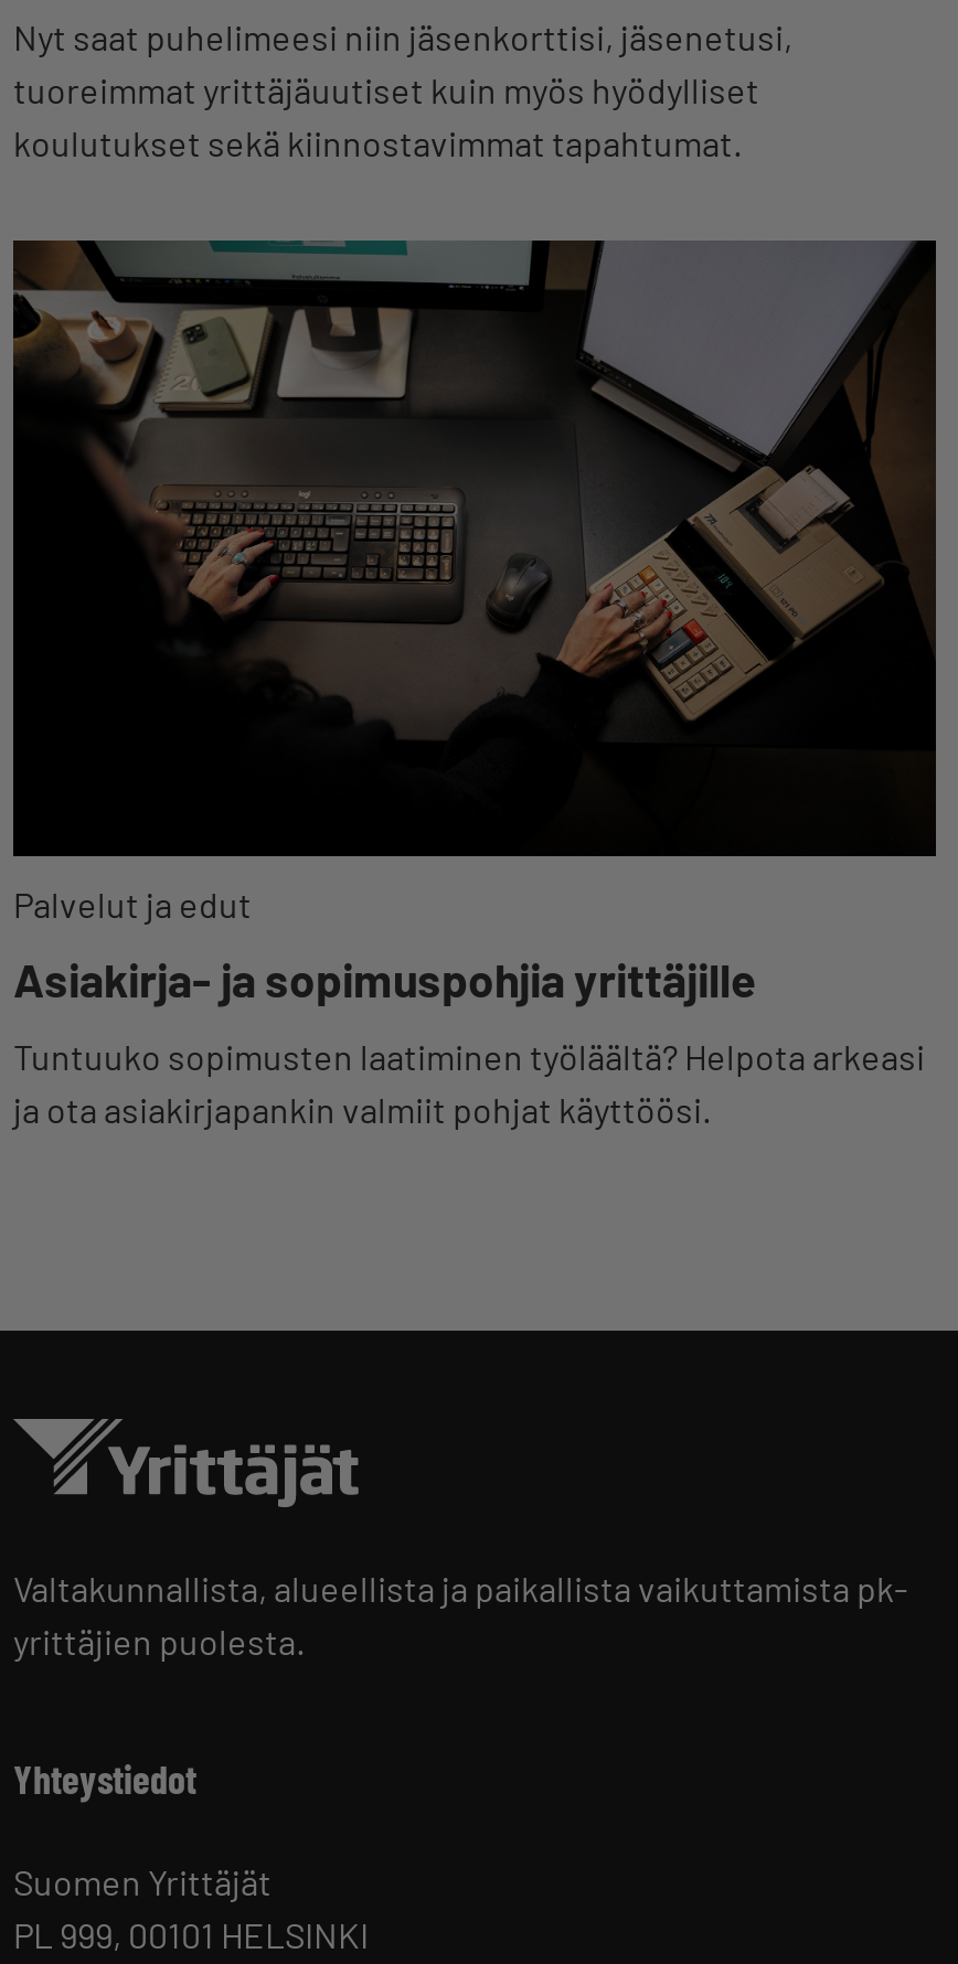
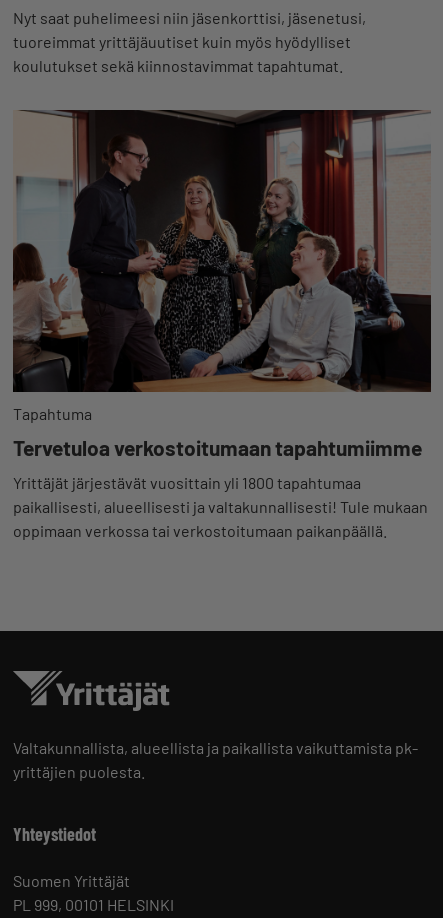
[11,239,938,924] [image] | Palvelut ja edut -> [12,109,431,423] [image] | Tapahtuma
[13,950,755,1006] Asiakirja- ja sopimuspohjia yrittäjille -> [13,435,422,460] Tervetuloa verkostoitumaan tapahtumiimme
[13,1034,925,1129] Tuntuuko sopimusten laatiminen työläältä? Helpota arkeasi | ja ota asiakirjapankin valmiit pohjat käyttöösi. -> [13,473,428,540] Yrittäjät järjestävät vuosittain yli 1800 tapahtumaa | paikallisesti, alueellisesti ja valtakunnallisesti! Tule mukaan | oppimaan verkossa tai verkostoitumaan paikanpäällä.

